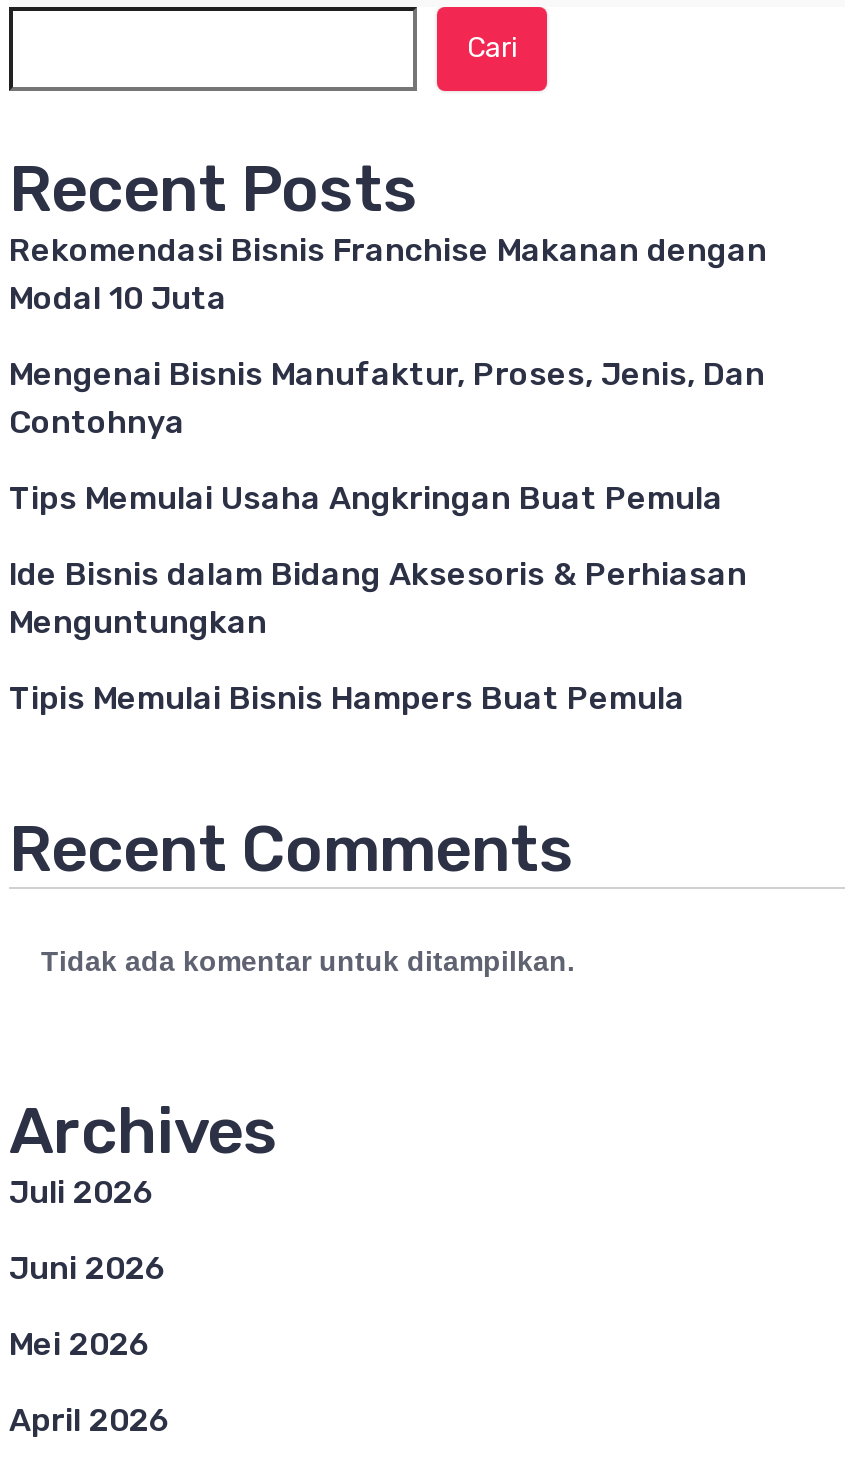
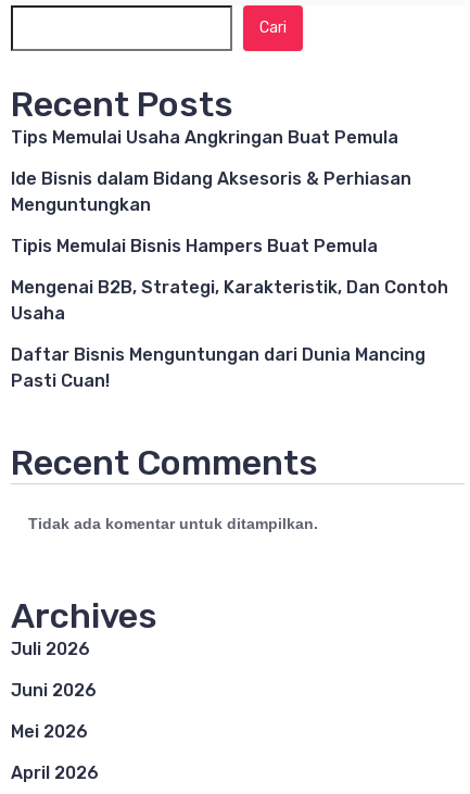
[9,231,767,441] Rekomendasi Bisnis Franchise Makanan dengan | Modal 10 Juta | Mengenai Bisnis Manufaktur, Proses, Jenis, Dan | Contohnya -> none
moved [9,479,747,717] -> [11,127,411,256]: Tips Memulai Usaha Angkringan Buat Pemula | Ide Bisnis dalam Bidang Aksesoris & Perhiasan | Menguntungkan | Tipis Memulai Bisnis Hampers Buat Pemula
none -> [11,277,448,391] Mengenai B2B, Strategi, Karakteristik, Dan Contoh | Usaha | Daftar Bisnis Menguntungan dari Dunia Mancing | Pasti Cuan!

